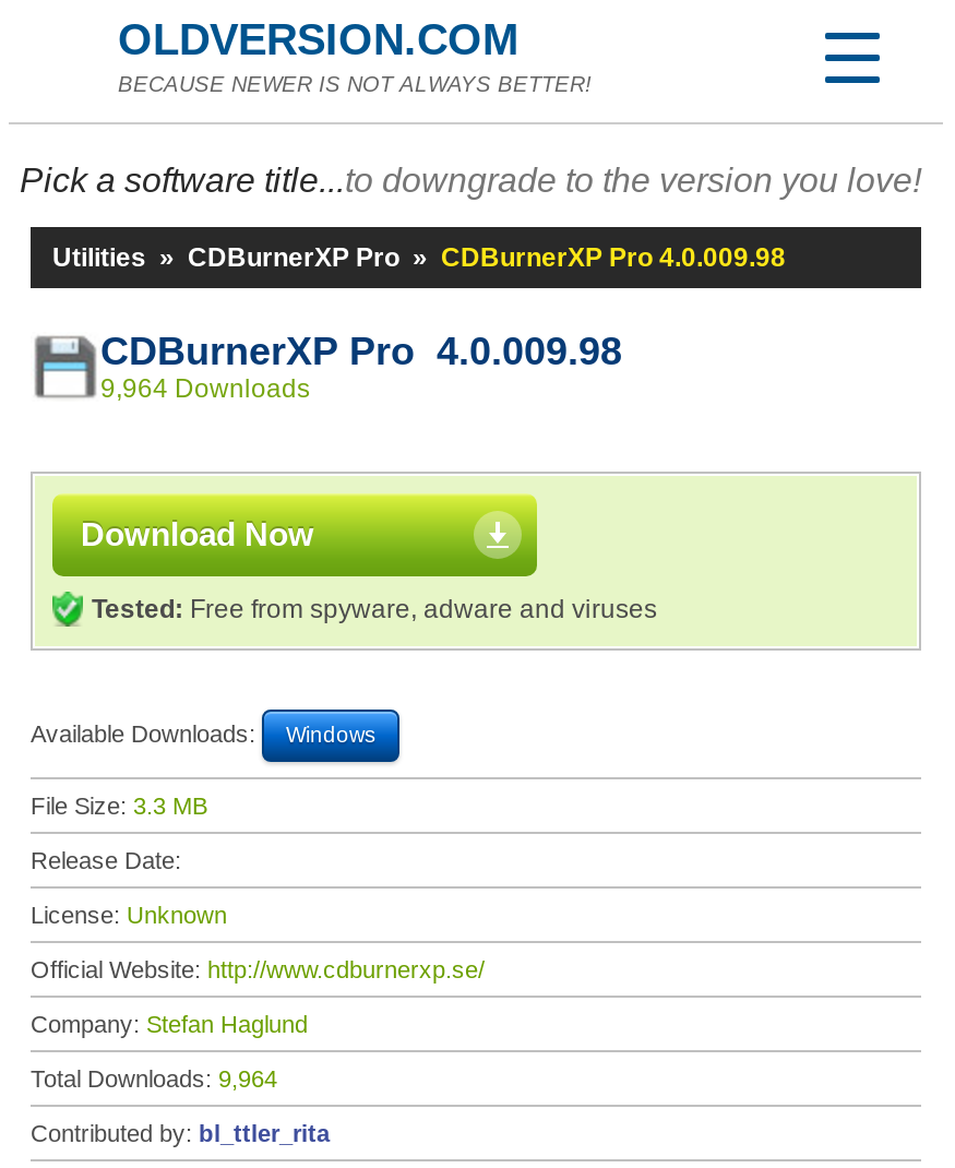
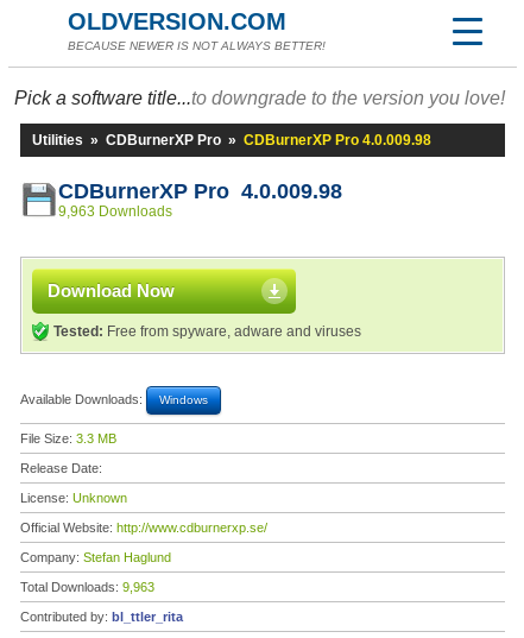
[100,373,310,404] 9,964 Downloads -> [58,203,172,220] 9,963 Downloads
[31,1065,277,1092] Total Downloads: 9,964 -> [20,580,154,594] Total Downloads: 9,963

